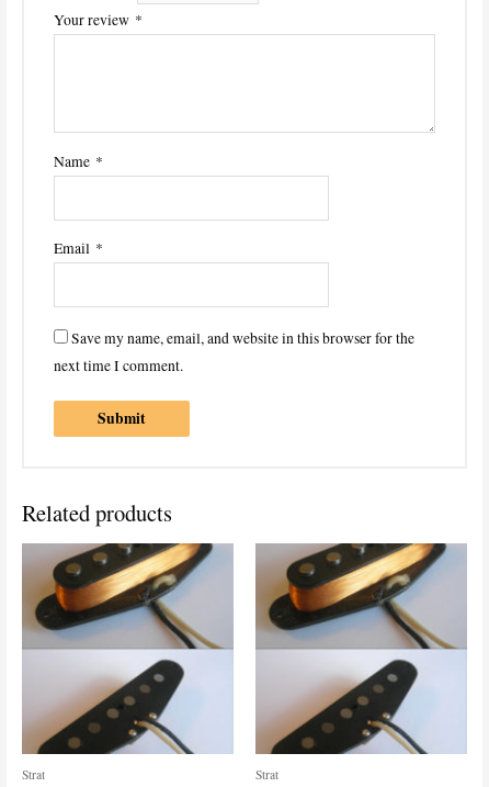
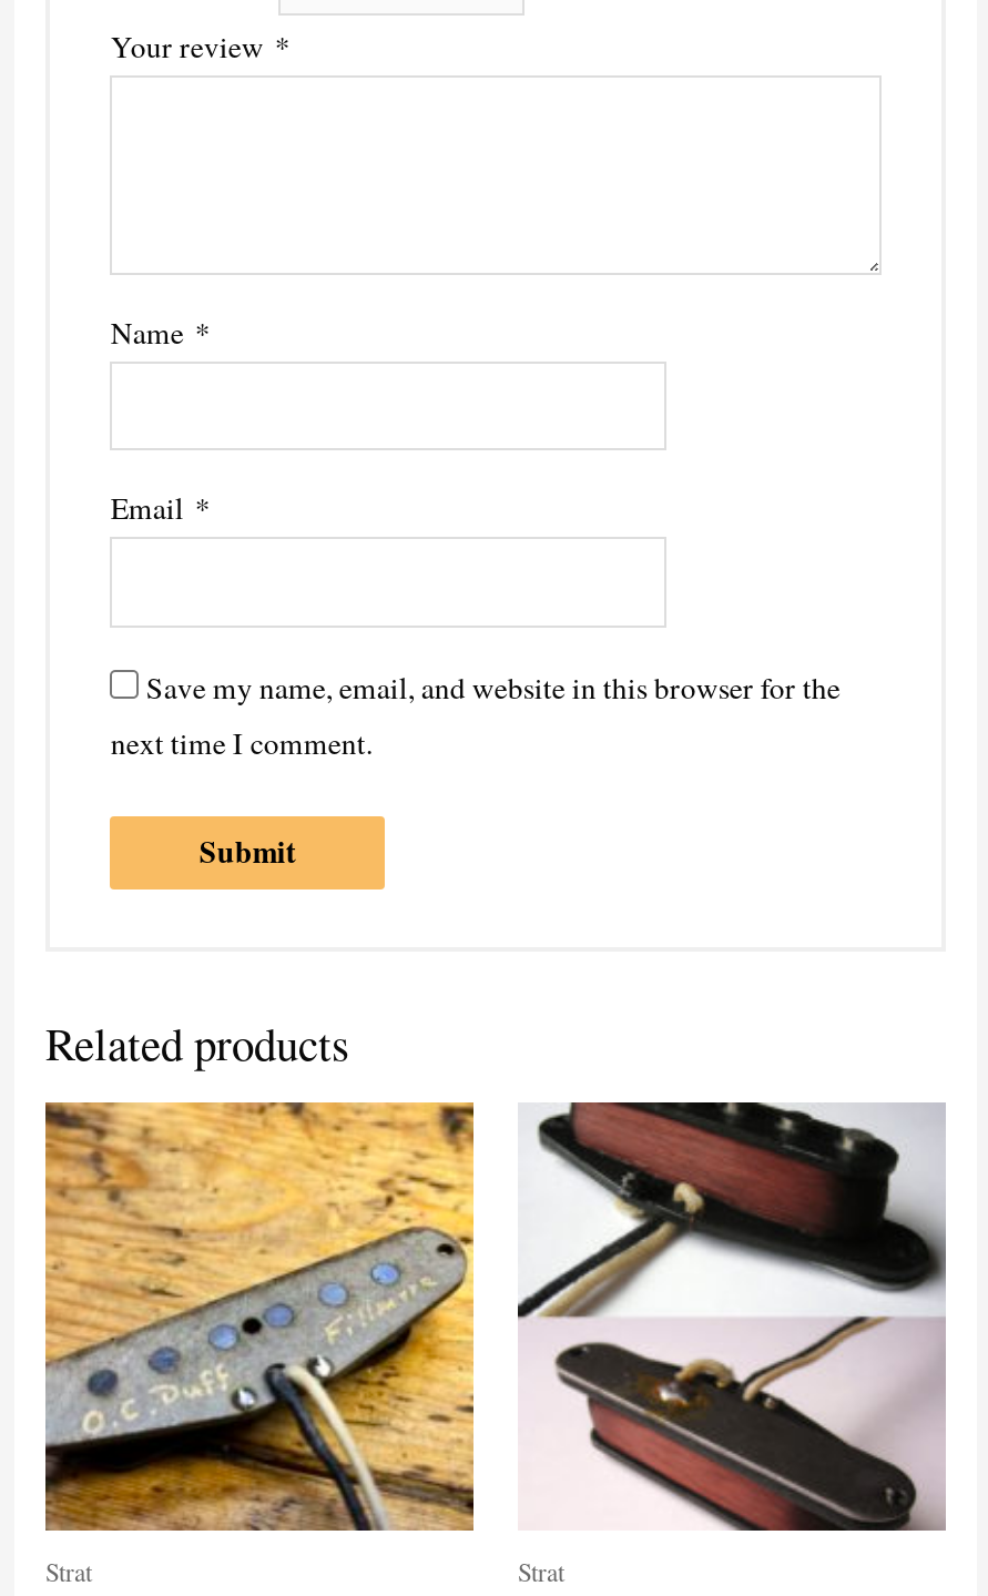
[22,542,234,755] [image] -> [43,1101,476,1532] [image]
[254,542,466,755] [image] -> [518,1101,946,1534] [image]

